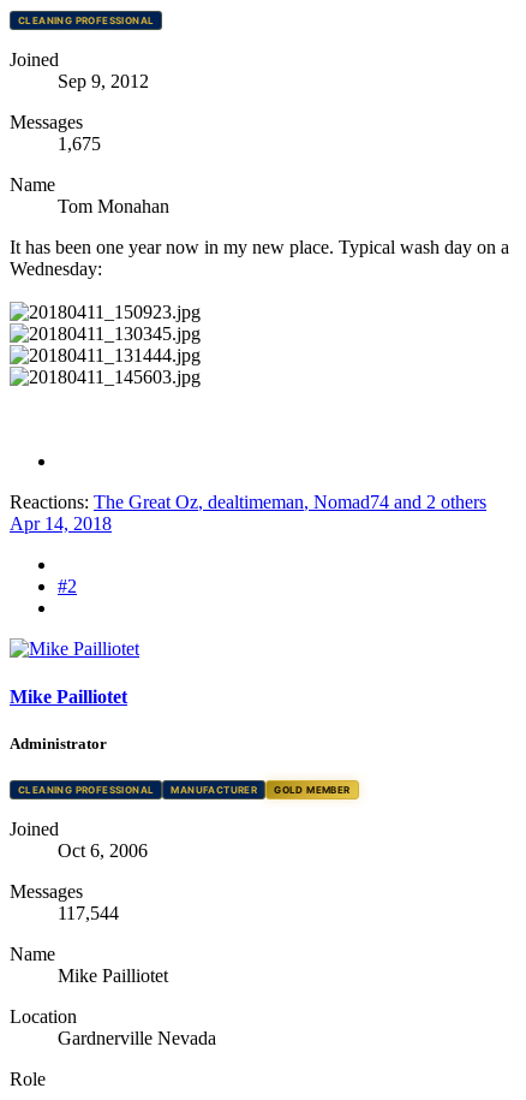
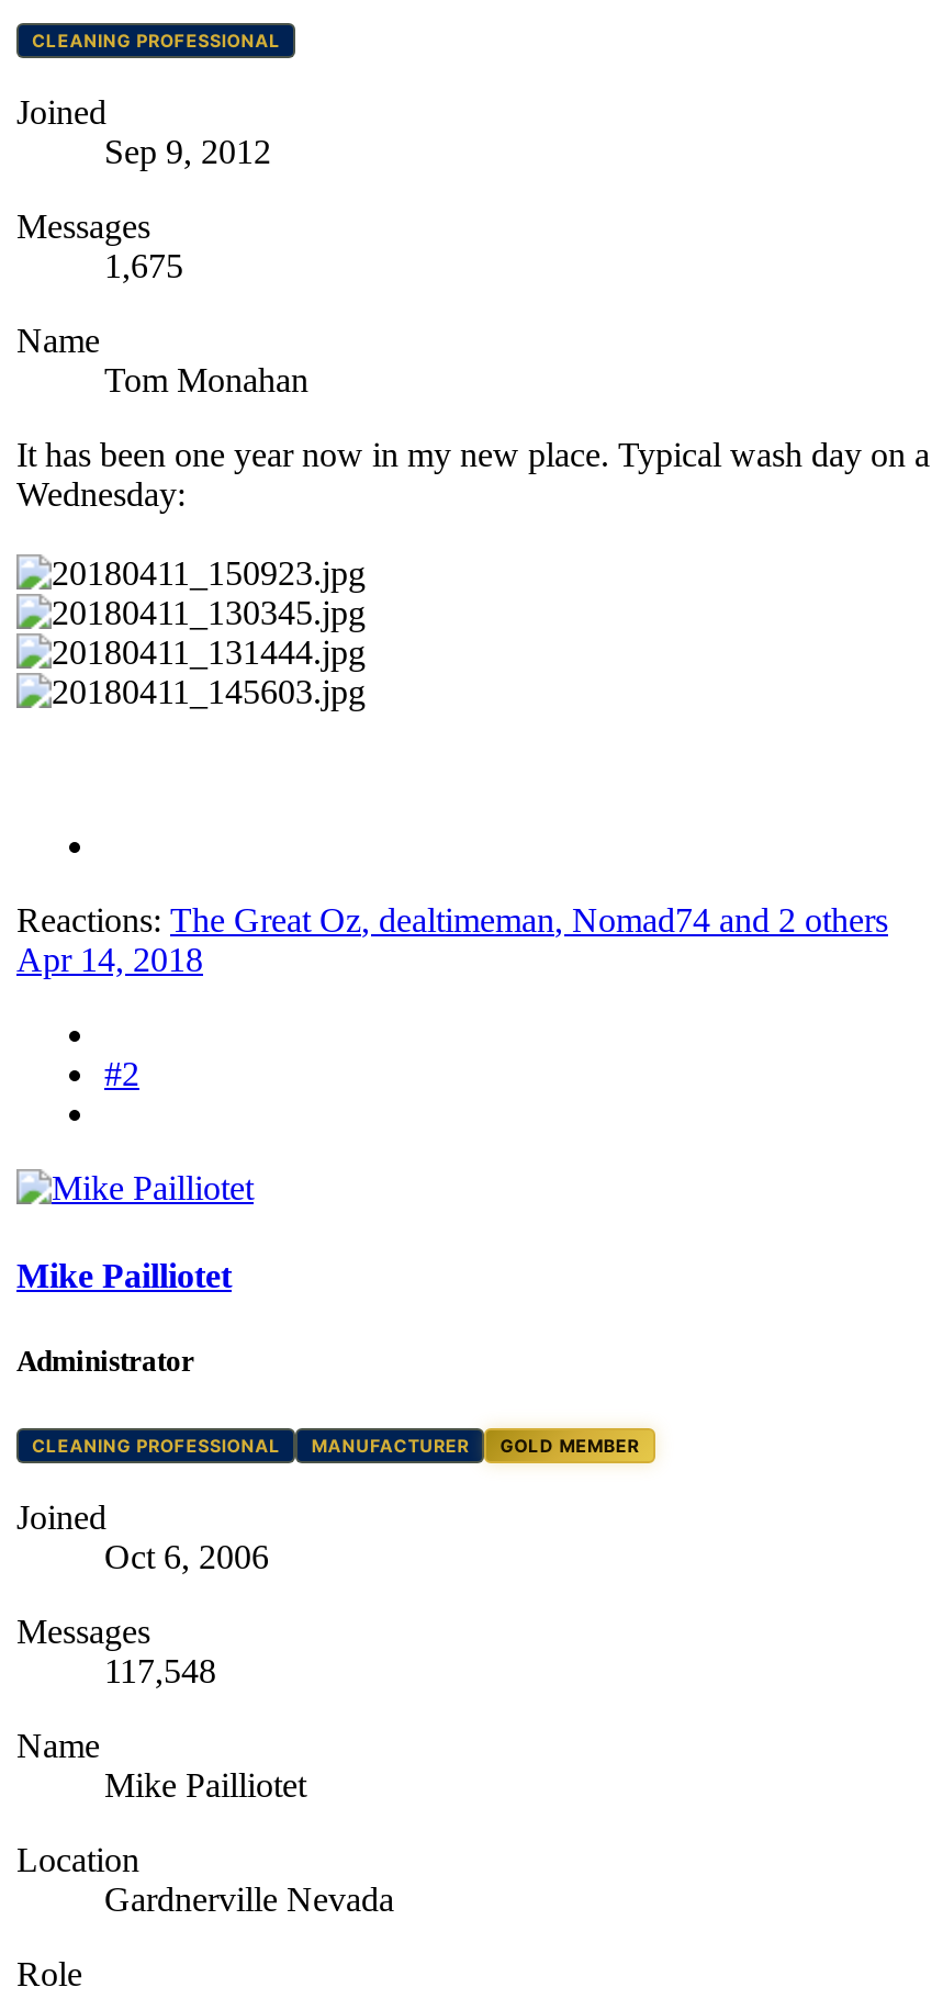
[58,903,119,923] 117,544 -> [104,1652,216,1690] 117,548

